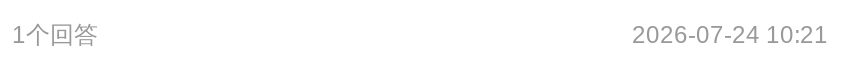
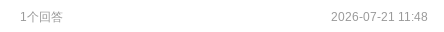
[632,21,828,49] 2026-07-24 10:21 -> [331,10,428,24] 2026-07-21 11:48

